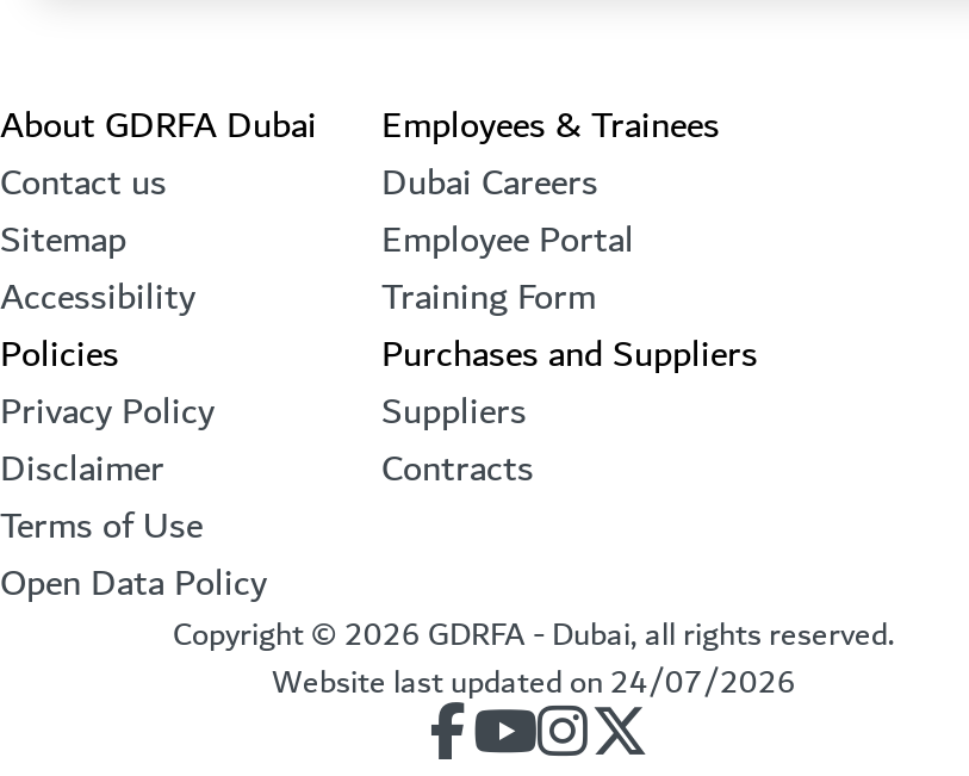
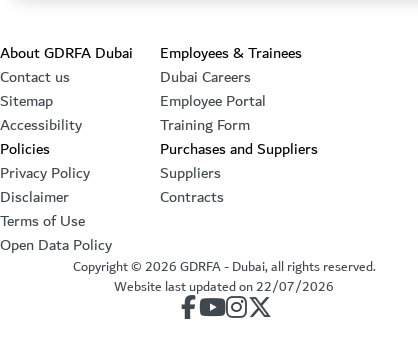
[272,656,796,708] Website last updated on 24/07/2026 -> [114,276,334,298] Website last updated on 22/07/2026

